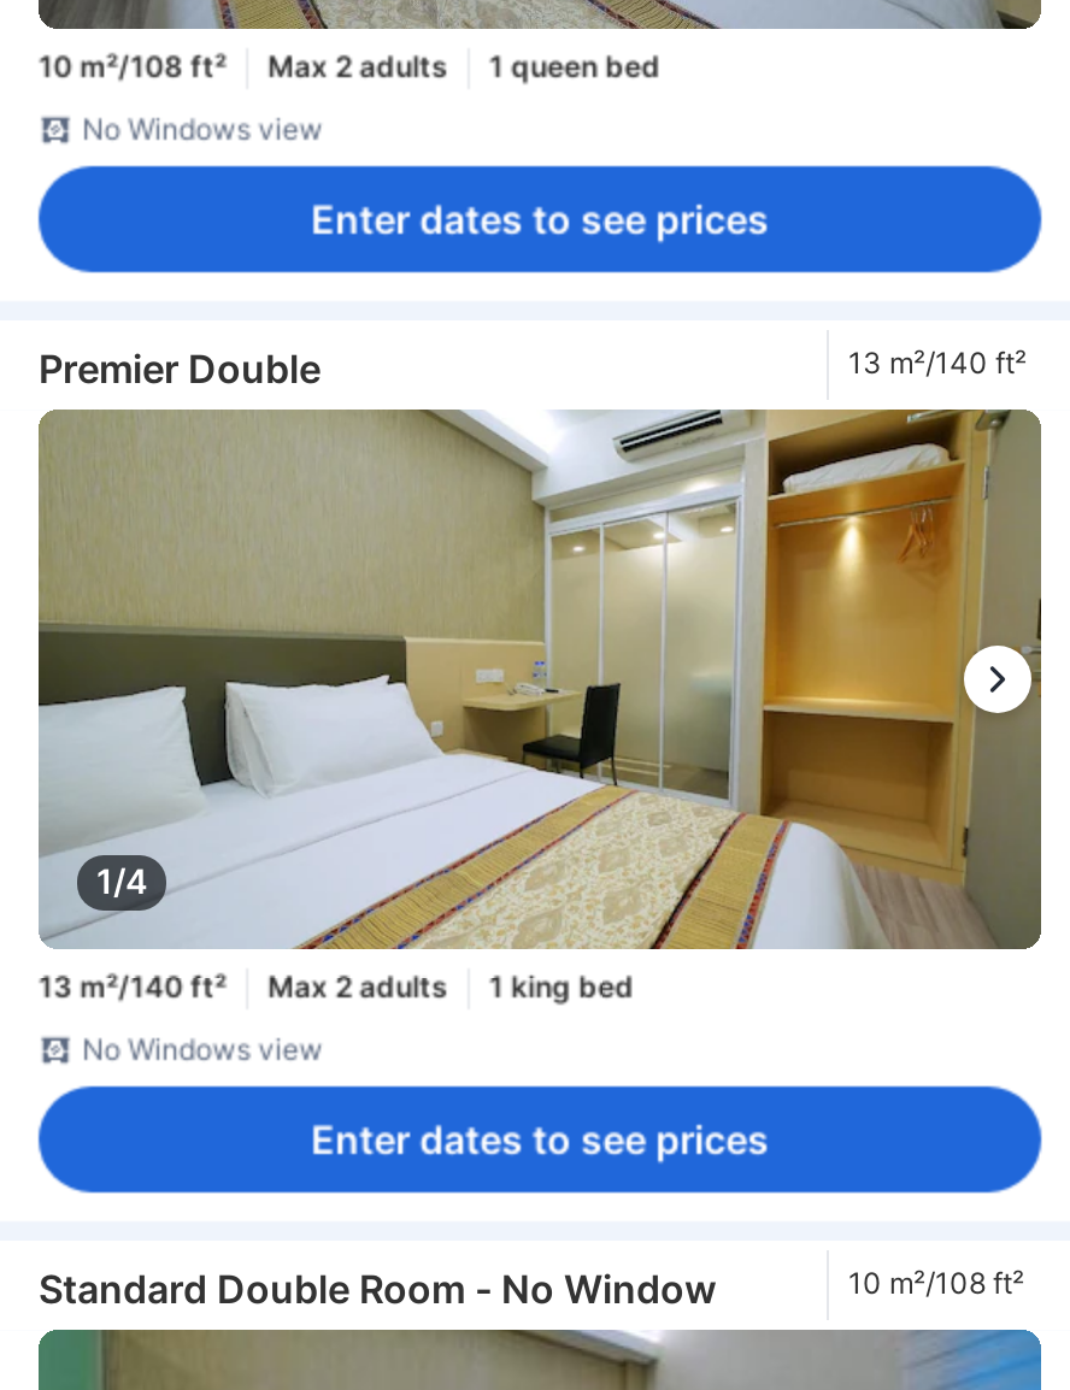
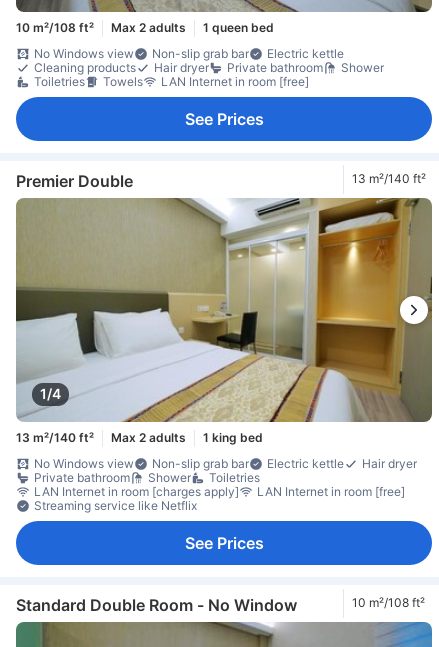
[311,195,769,243] Enter dates to see prices -> [34,46,384,129] Non-slip grab bar | Electric kettle | Cleaning products | Hair dryer | Private bathroom | Shower | Toiletries | Towels | LAN Internet in room [free] | See Prices
[311,1115,769,1163] Enter dates to see prices -> [34,456,417,553] Non-slip grab bar | Electric kettle | Hair dryer | Private bathroom | Shower | Toiletries | LAN Internet in room [charges apply] | LAN Internet in room [free] | Streaming service like Netflix | See Prices

